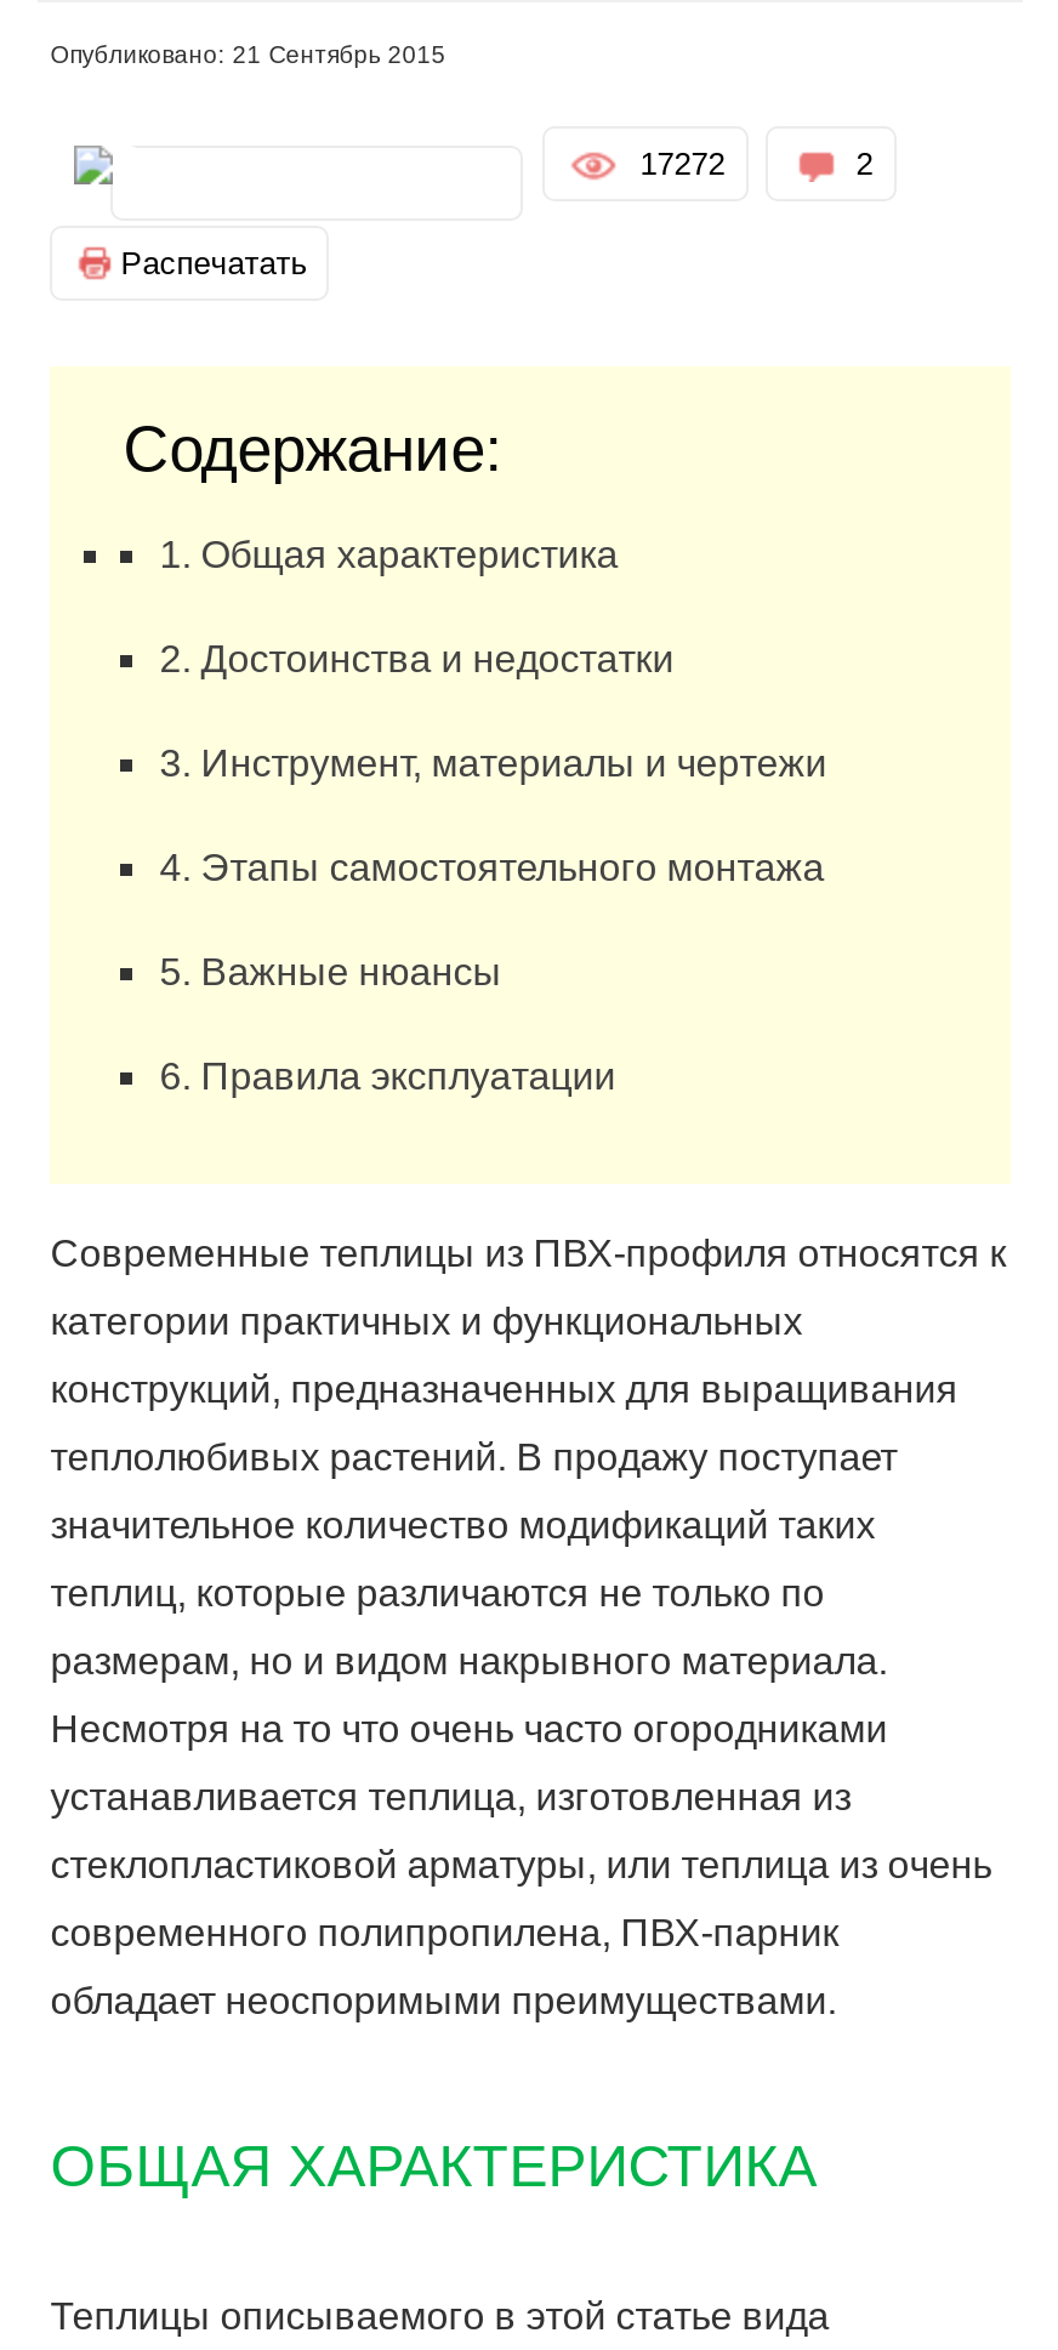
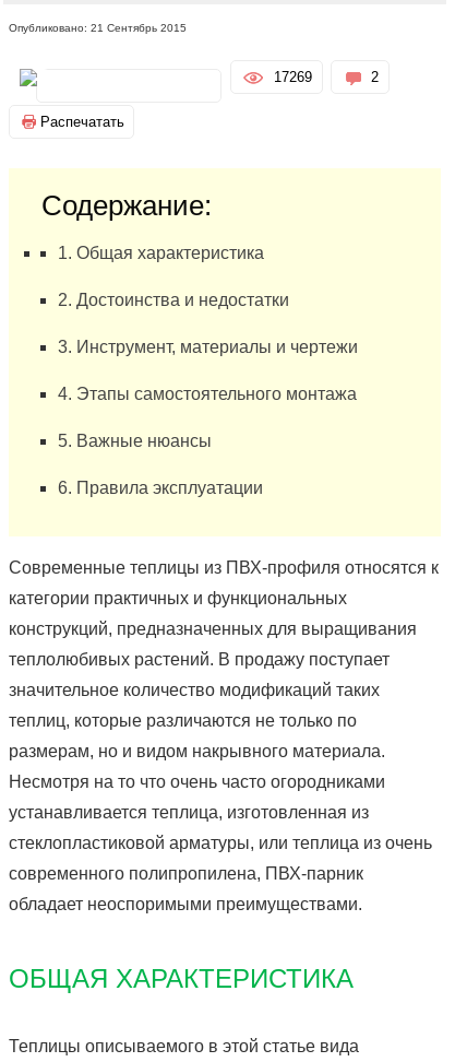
[640,146,725,182] 17272 -> [274,69,312,85] 17269

